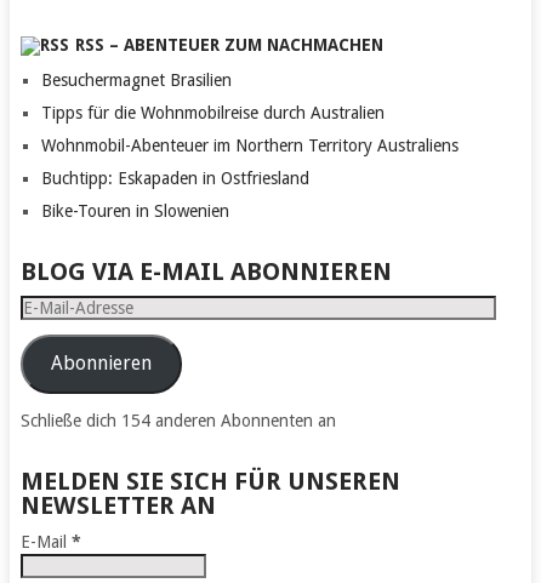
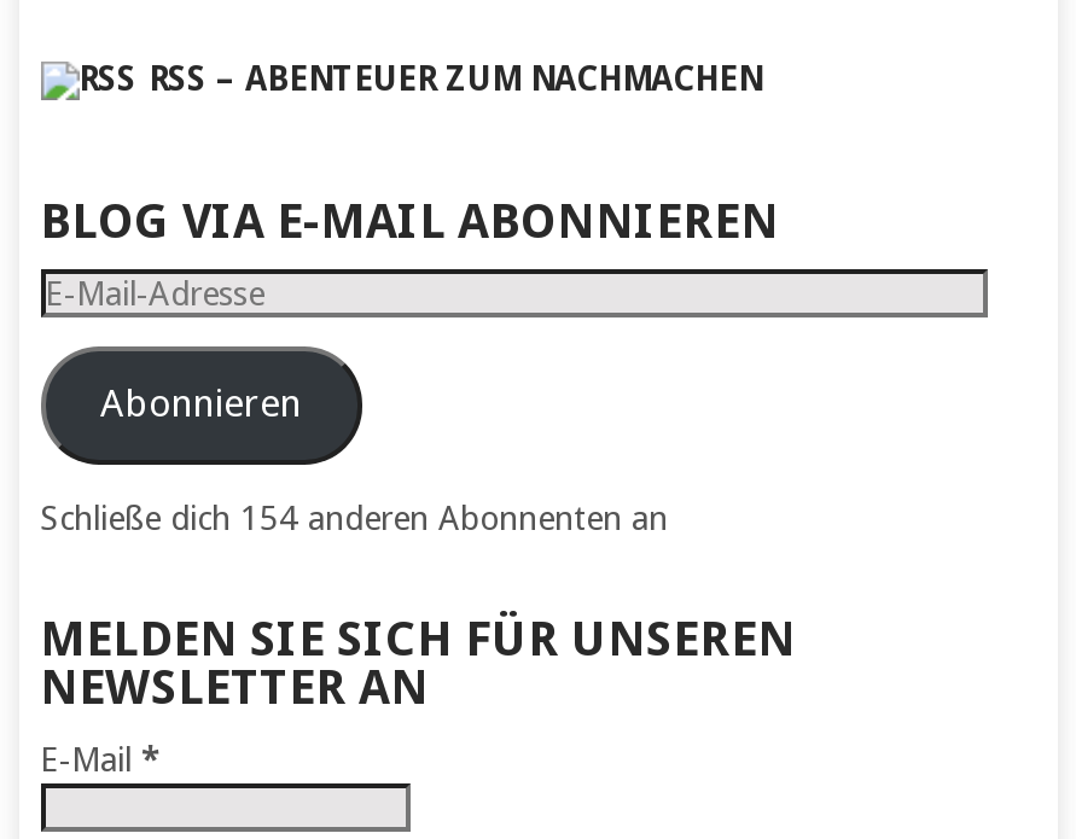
[41,70,458,220] Besuchermagnet Brasilien | Tipps für die Wohnmobilreise durch Australien | Wohnmobil-Abenteuer im Northern Territory Australiens | Buchtipp: Eskapaden in Ostfriesland | Bike-Touren in Slowenien -> none

